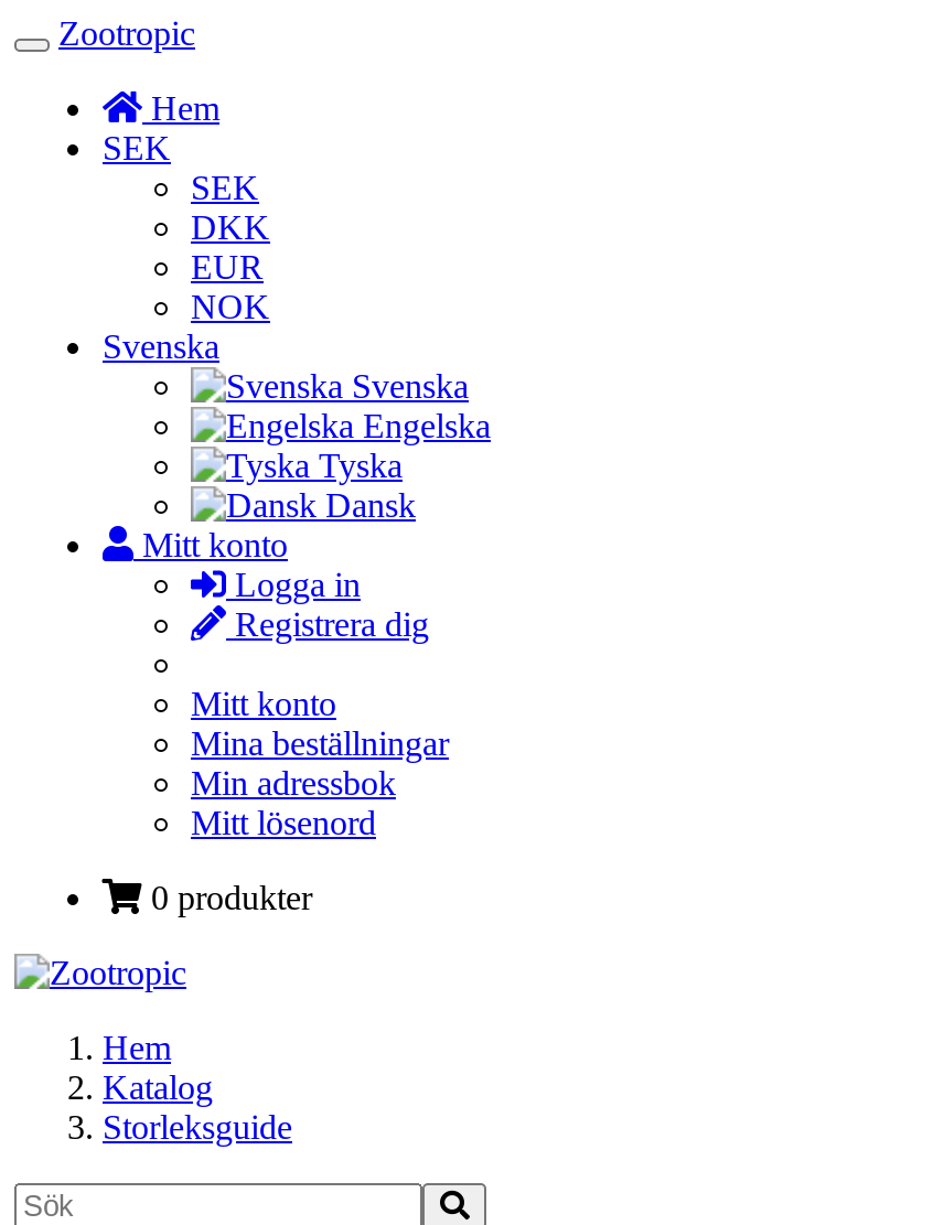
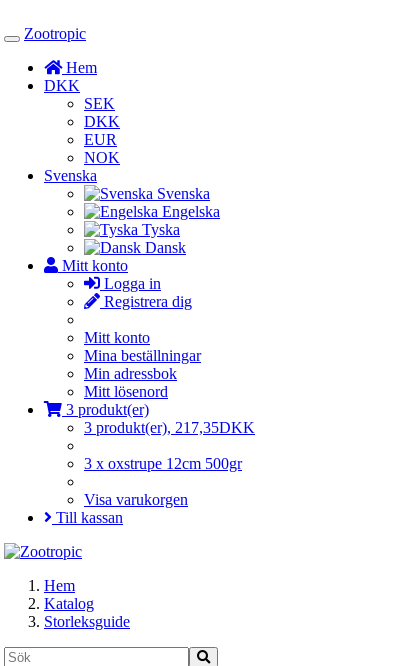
[103,129,171,166] SEK -> [44,77,80,94] DKK
[142,879,312,916] 0 produkter -> [52,401,255,526] 3 produkt(er) | 3 produkt(er), 217,35DKK | 3 x oxstrupe 12cm 500gr | Visa varukorgen | Till kassan

